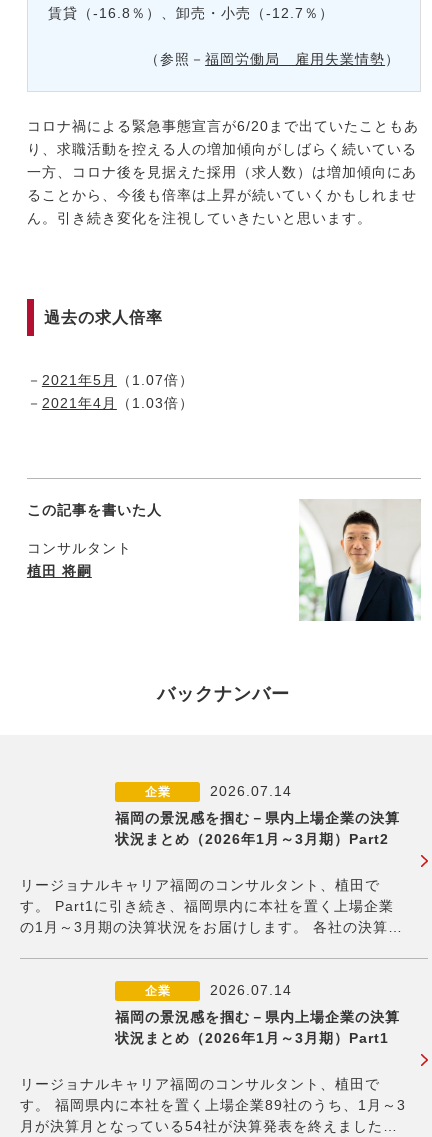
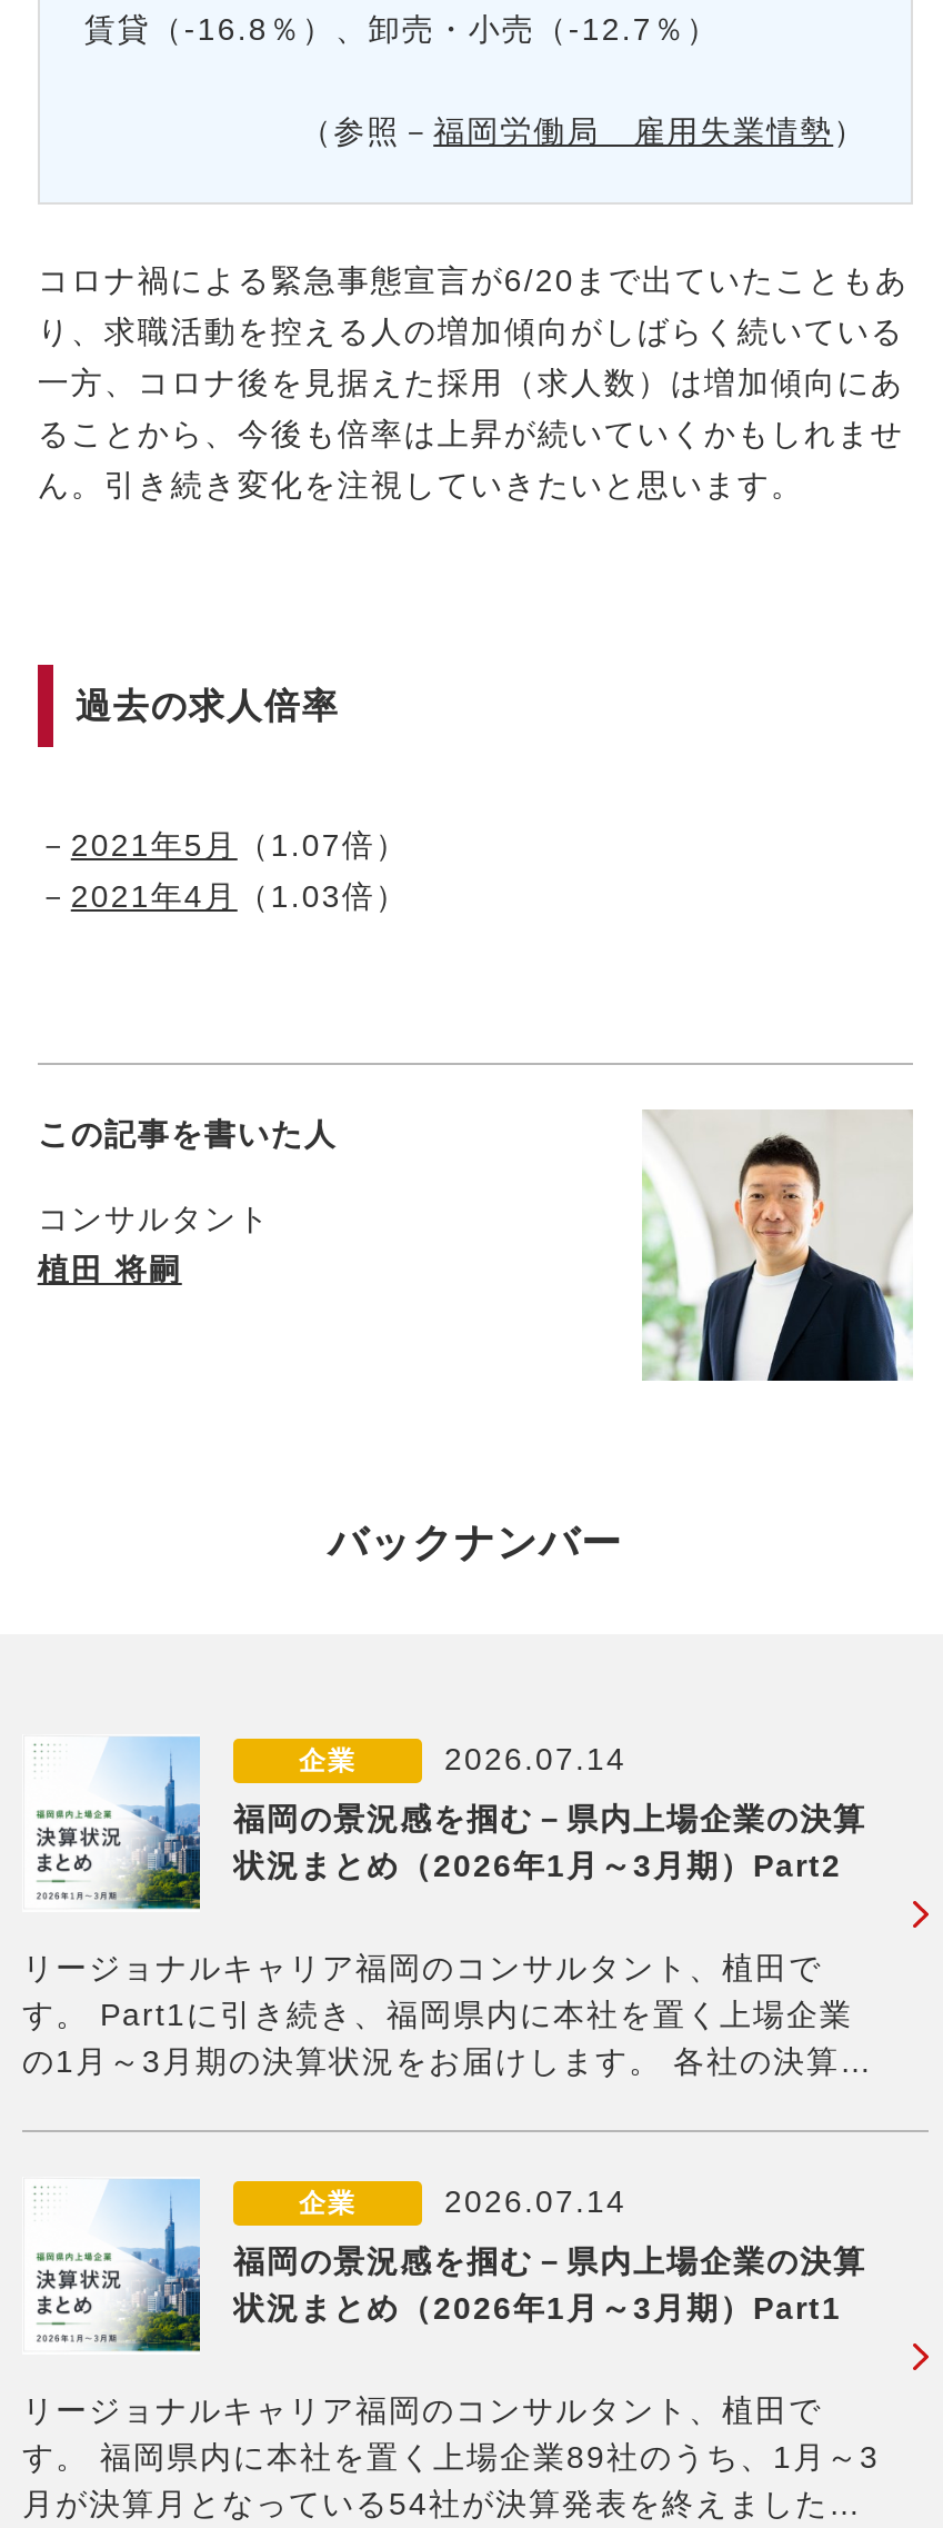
none -> [36,1736,202,1912] [image]
none -> [36,2223,202,2355] [image]

